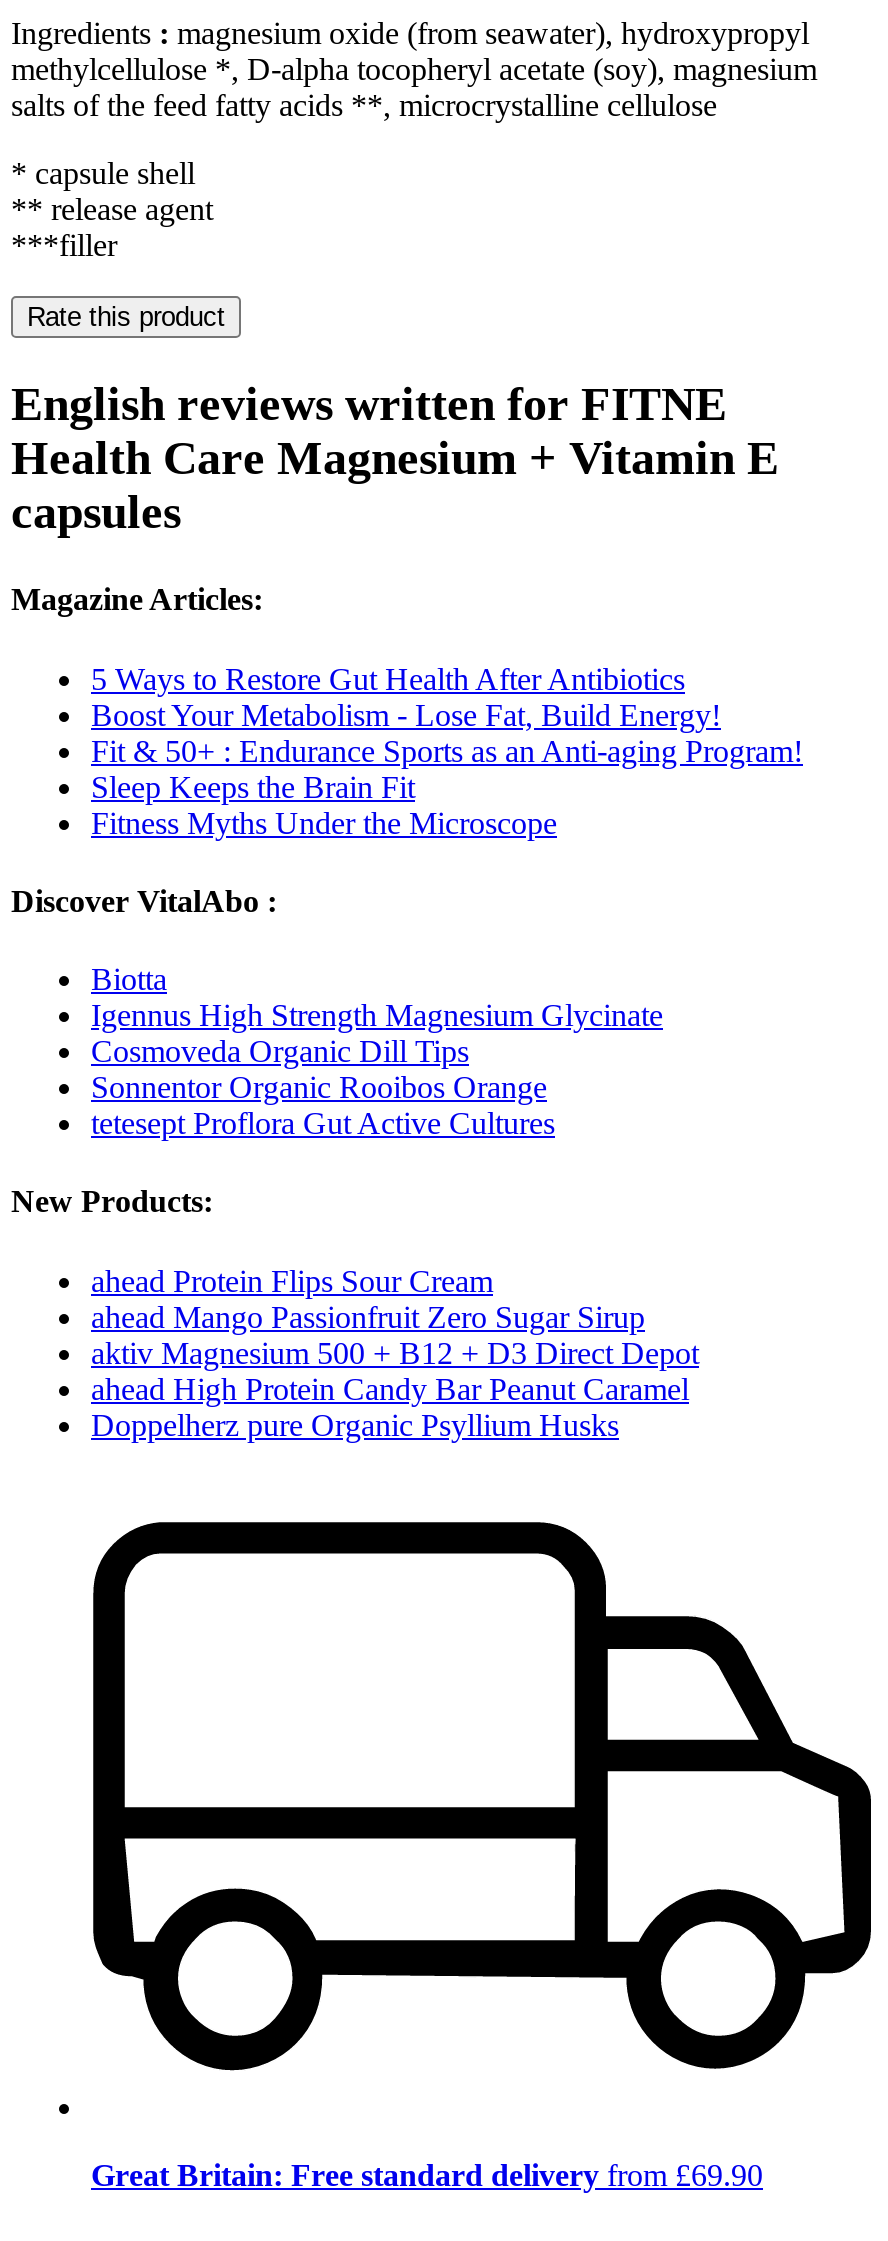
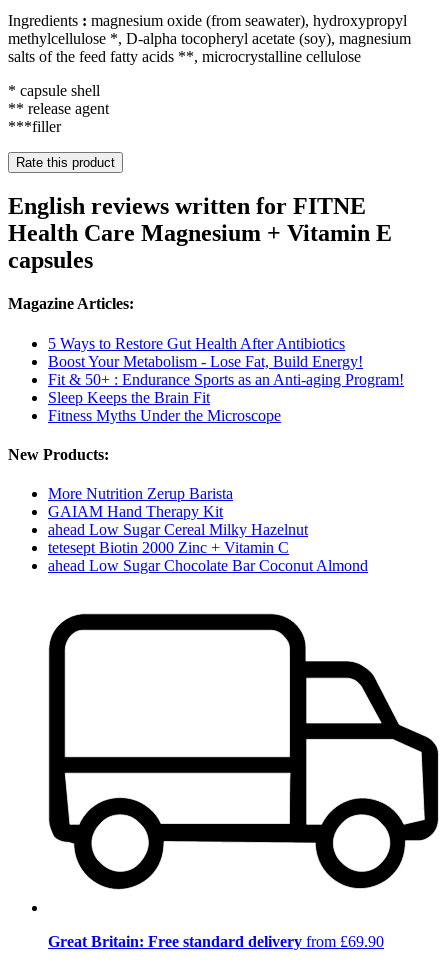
[11,884,663,1140] Discover VitalAbo : | Biotta | Igennus High Strength Magnesium Glycinate | Cosmoveda Organic Dill Tips | Sonnentor Organic Rooibos Orange | tetesept Proflora Gut Active Cultures -> none
[91,1263,699,1441] ahead Protein Flips Sour Cream | ahead Mango Passionfruit Zero Sugar Sirup | aktiv Magnesium 500 + B12 + D3 Direct Depot | ahead High Protein Candy Bar Peanut Caramel | Doppelherz pure Organic Psyllium Husks -> [48,485,368,574] More Nutrition Zerup Barista | GAIAM Hand Therapy Kit | ahead Low Sugar Cereal Milky Hazelnut | tetesept Biotin 2000 Zinc + Vitamin C | ahead Low Sugar Chocolate Bar Coconut Almond

